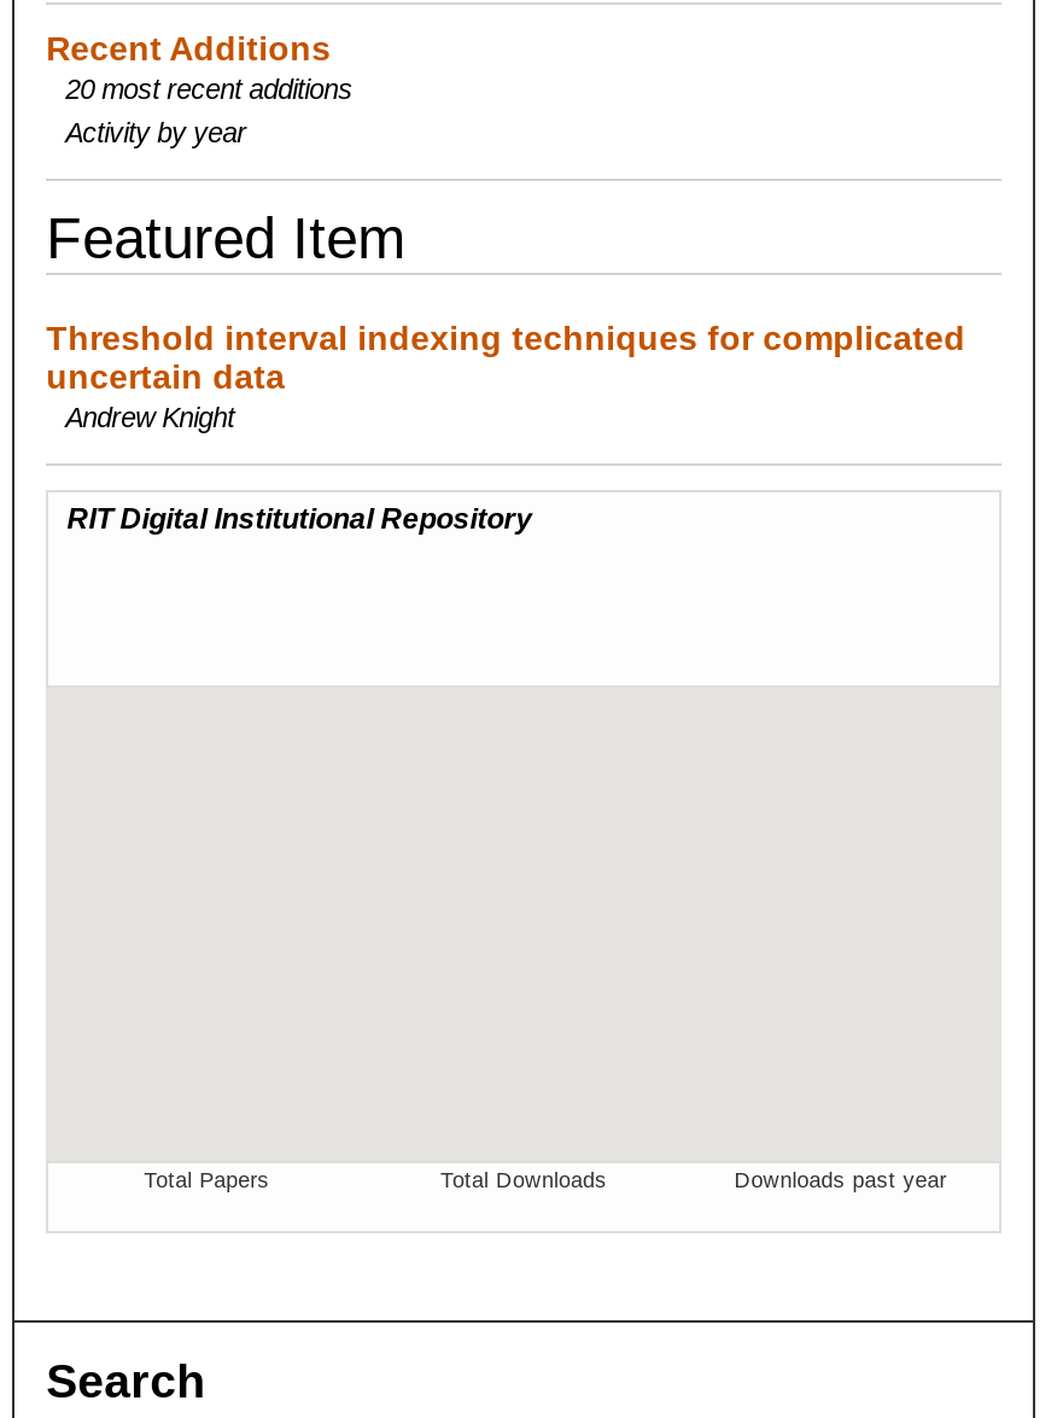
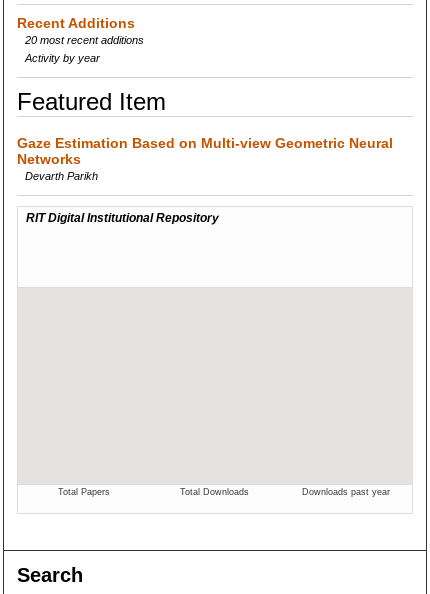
[46,318,966,432] Threshold interval indexing techniques for complicated | uncertain data | Andrew Knight -> [17,135,393,182] Gaze Estimation Based on Multi-view Geometric Neural | Networks | Devarth Parikh

